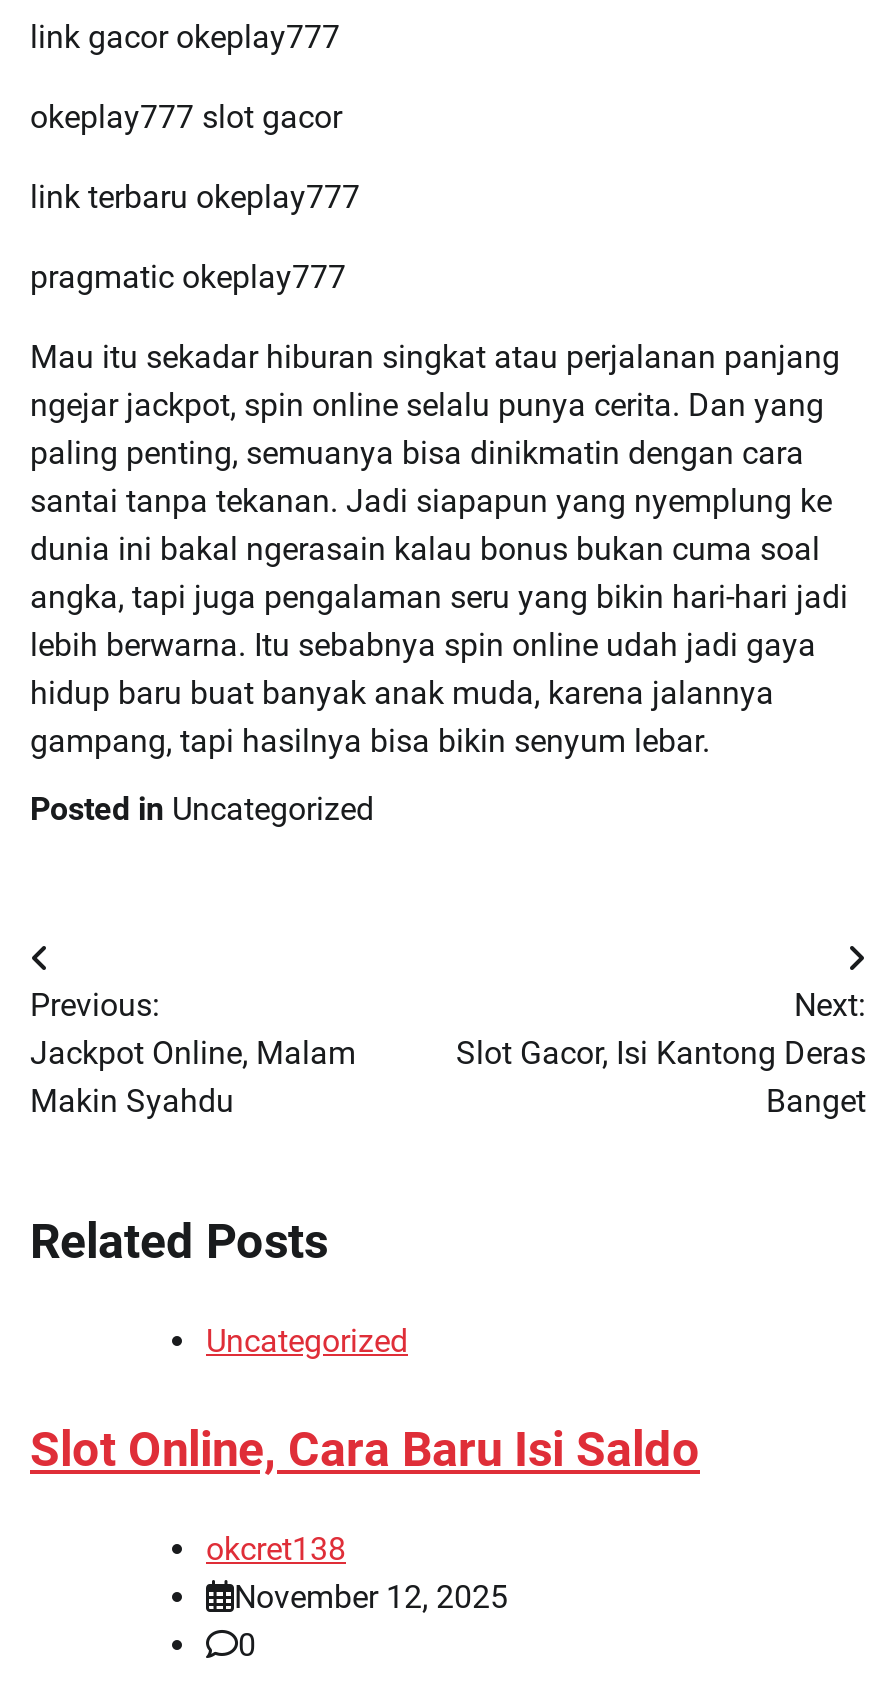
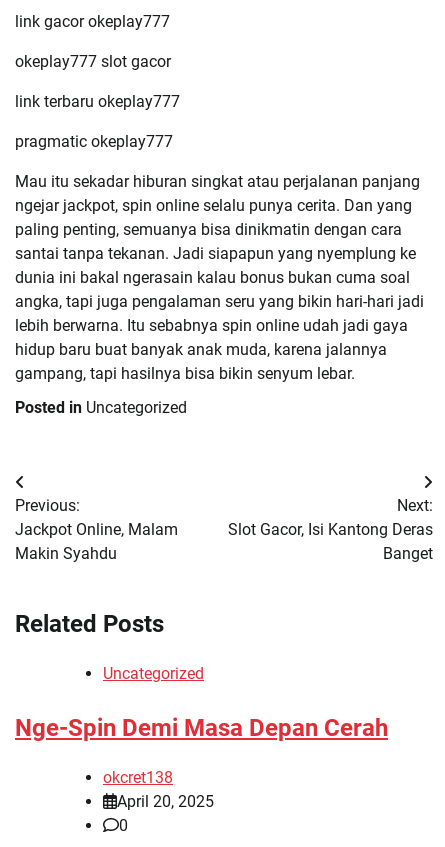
[30,1421,700,1477] Slot Online, Cara Baru Isi Saldo -> [15,714,388,742] Nge-Spin Demi Masa Depan Cerah
[234,1577,508,1615] November 12, 2025 -> [117,791,214,810] April 20, 2025

